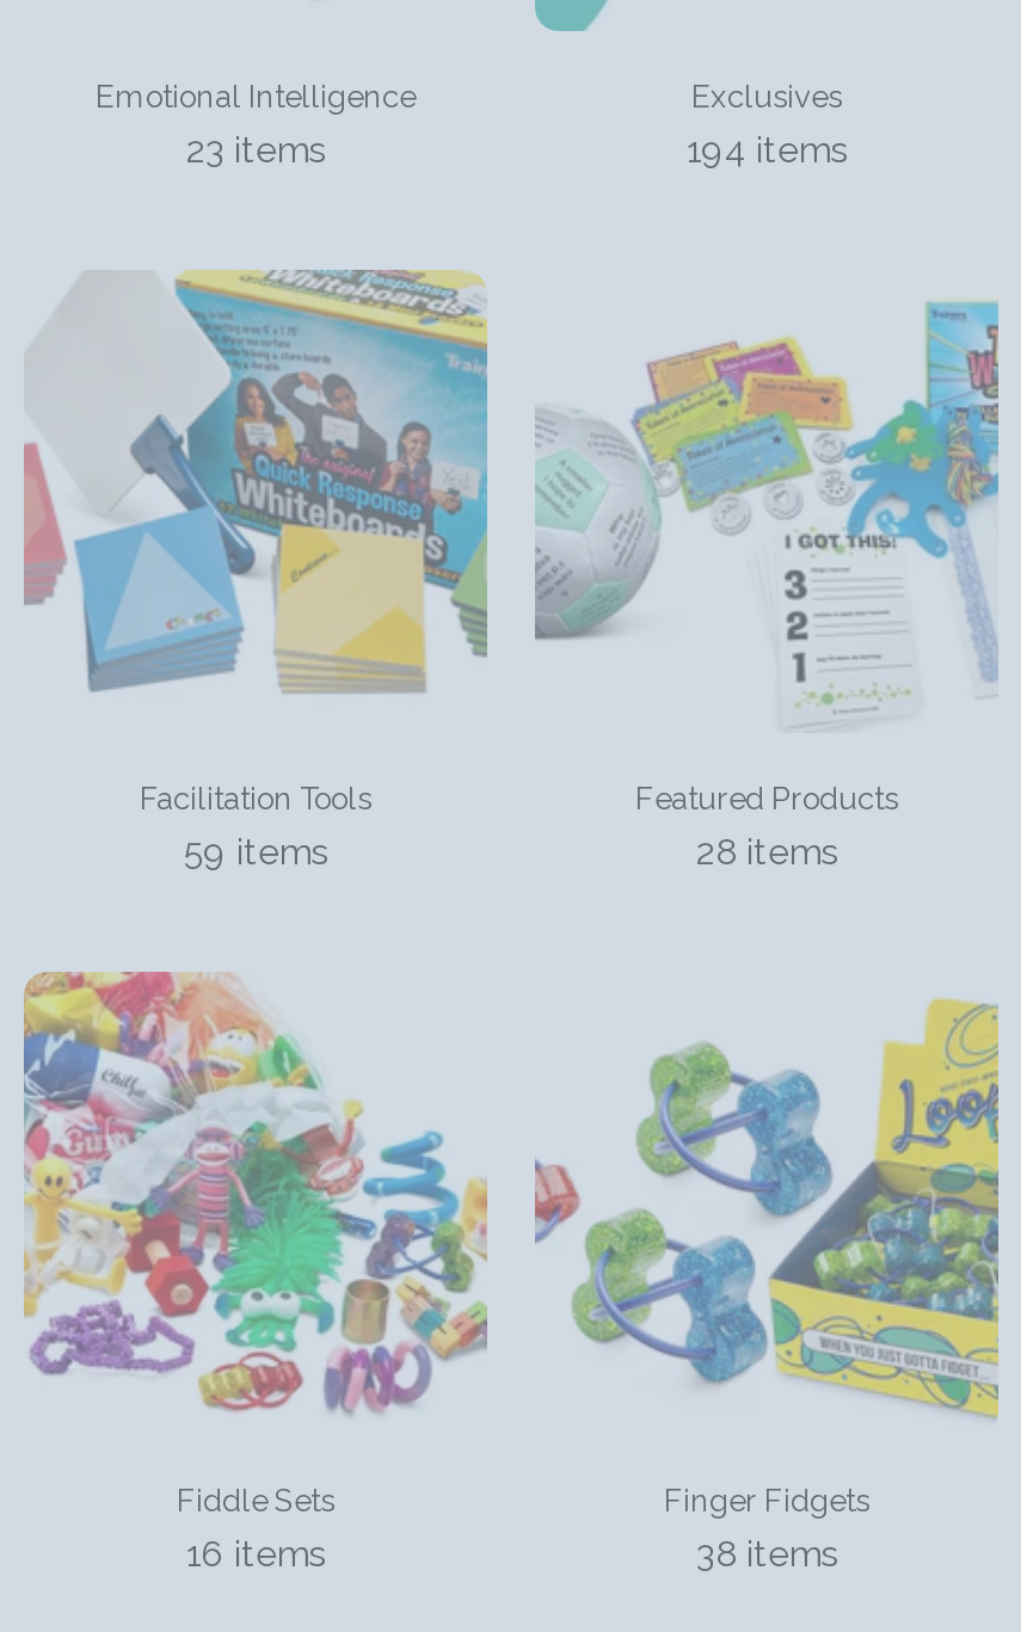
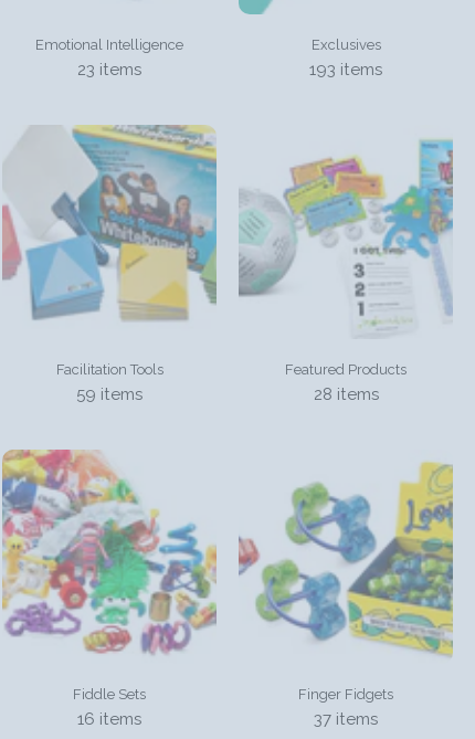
[687,129,847,172] 194 items -> [309,60,382,80] 193 items
[696,1533,837,1576] 38 items -> [314,709,378,729] 37 items

